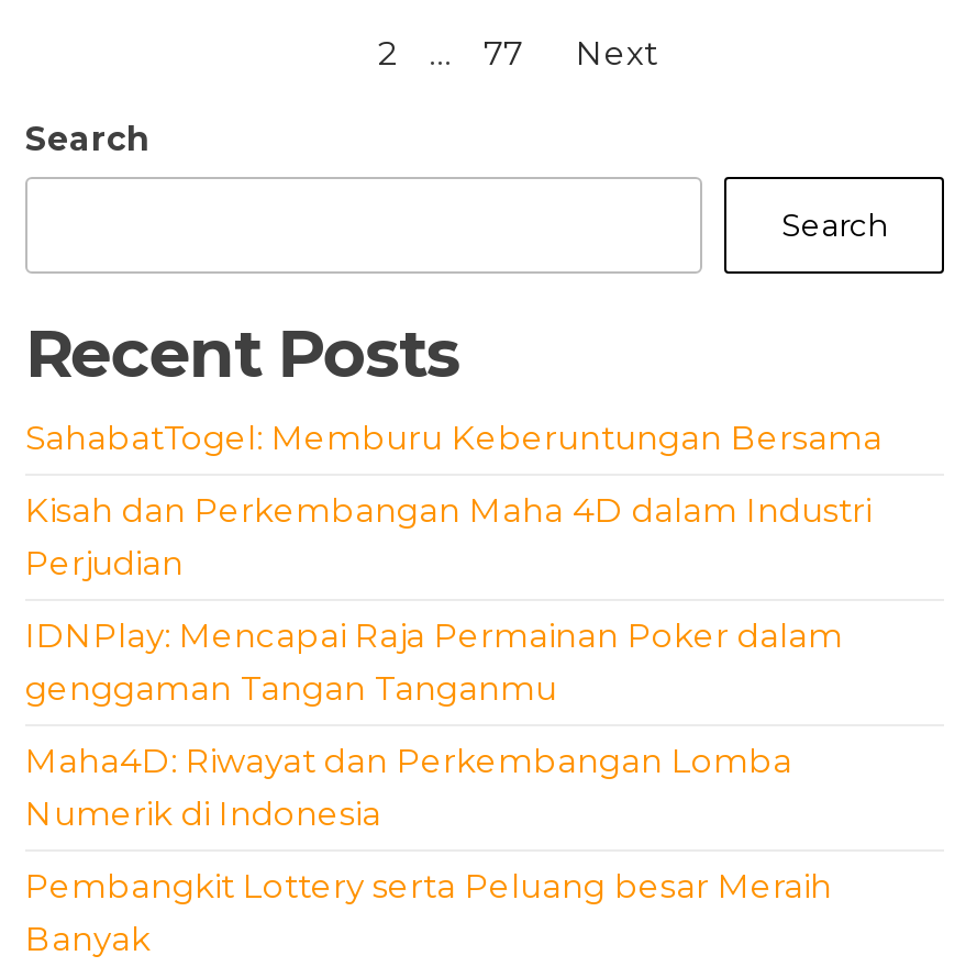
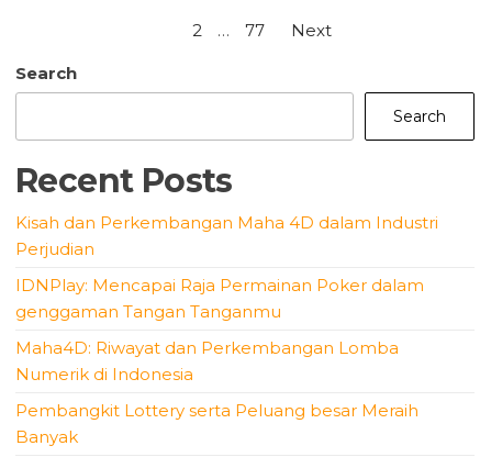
[25,416,882,458] SahabatTogel: Memburu Keberuntungan Bersama -> none

